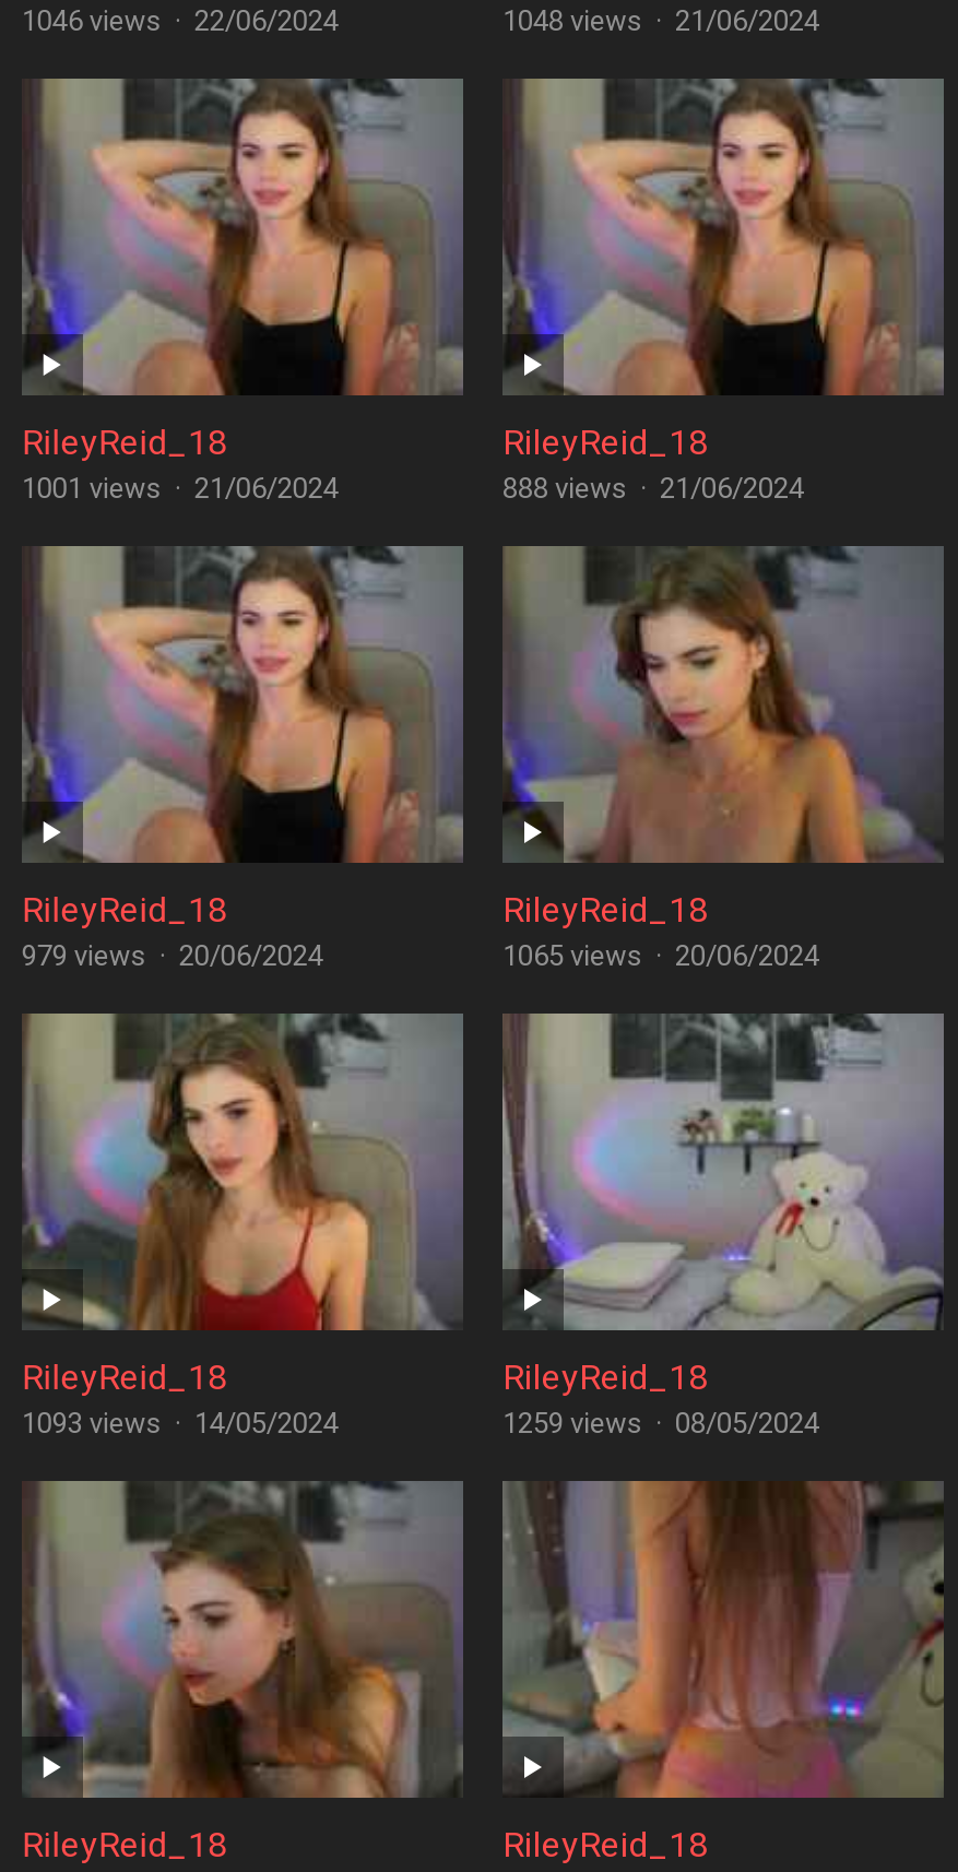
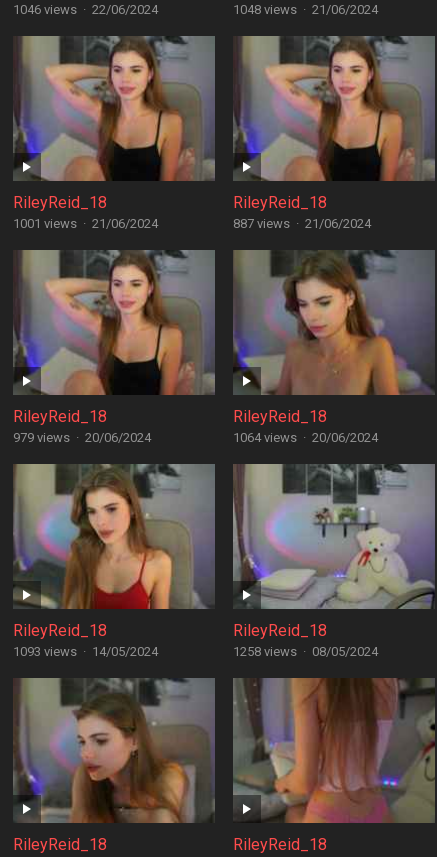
[502,472,804,505] 888 views · 21/06/2024 -> [233,216,371,231] 887 views · 21/06/2024
[502,939,819,972] 1065 views · 20/06/2024 -> [233,430,378,445] 1064 views · 20/06/2024
[502,1407,819,1439] 1259 views · 08/05/2024 -> [233,644,378,659] 1258 views · 08/05/2024

